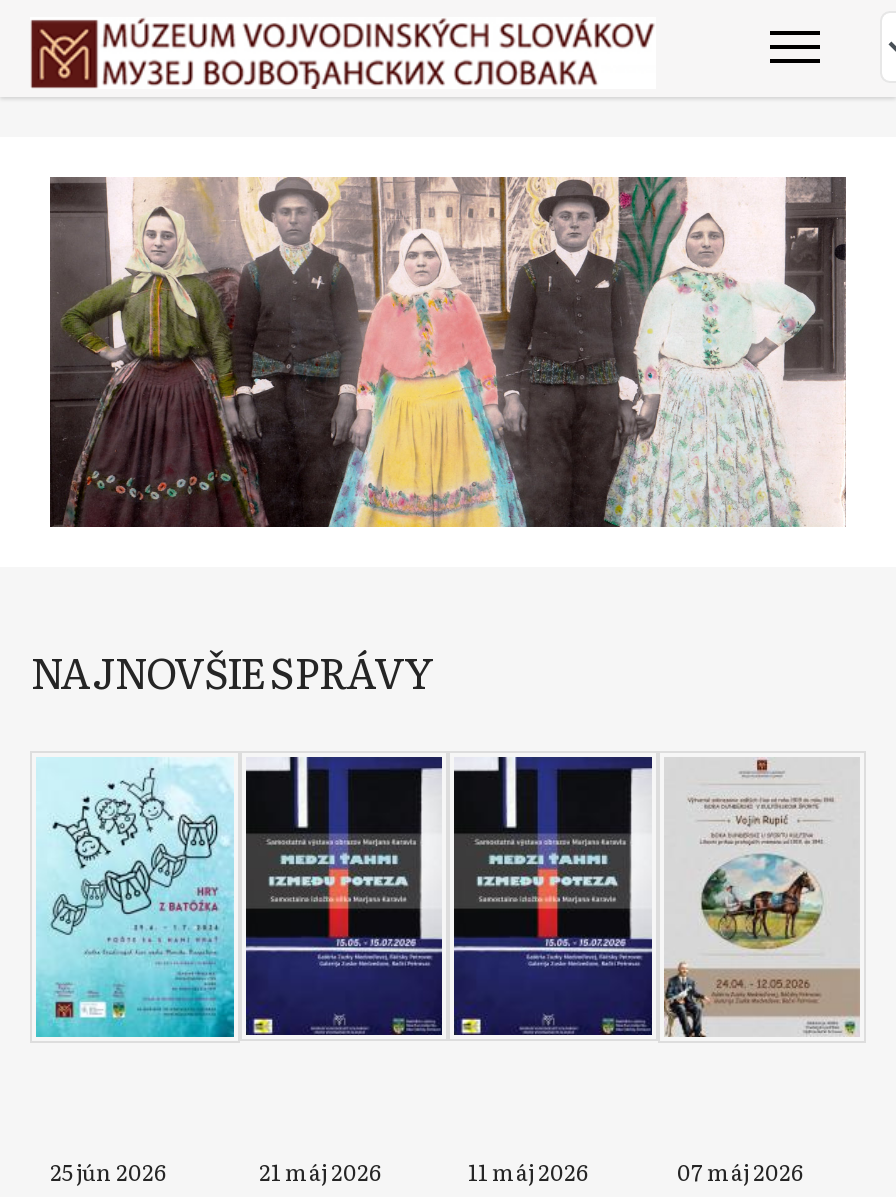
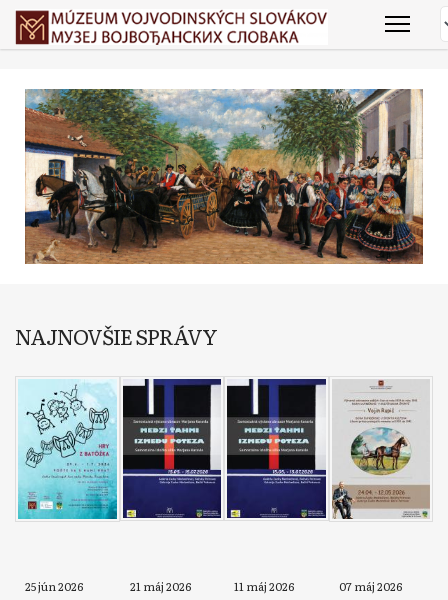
[48,175,848,529] [image] -> [24,88,424,265] [image]

